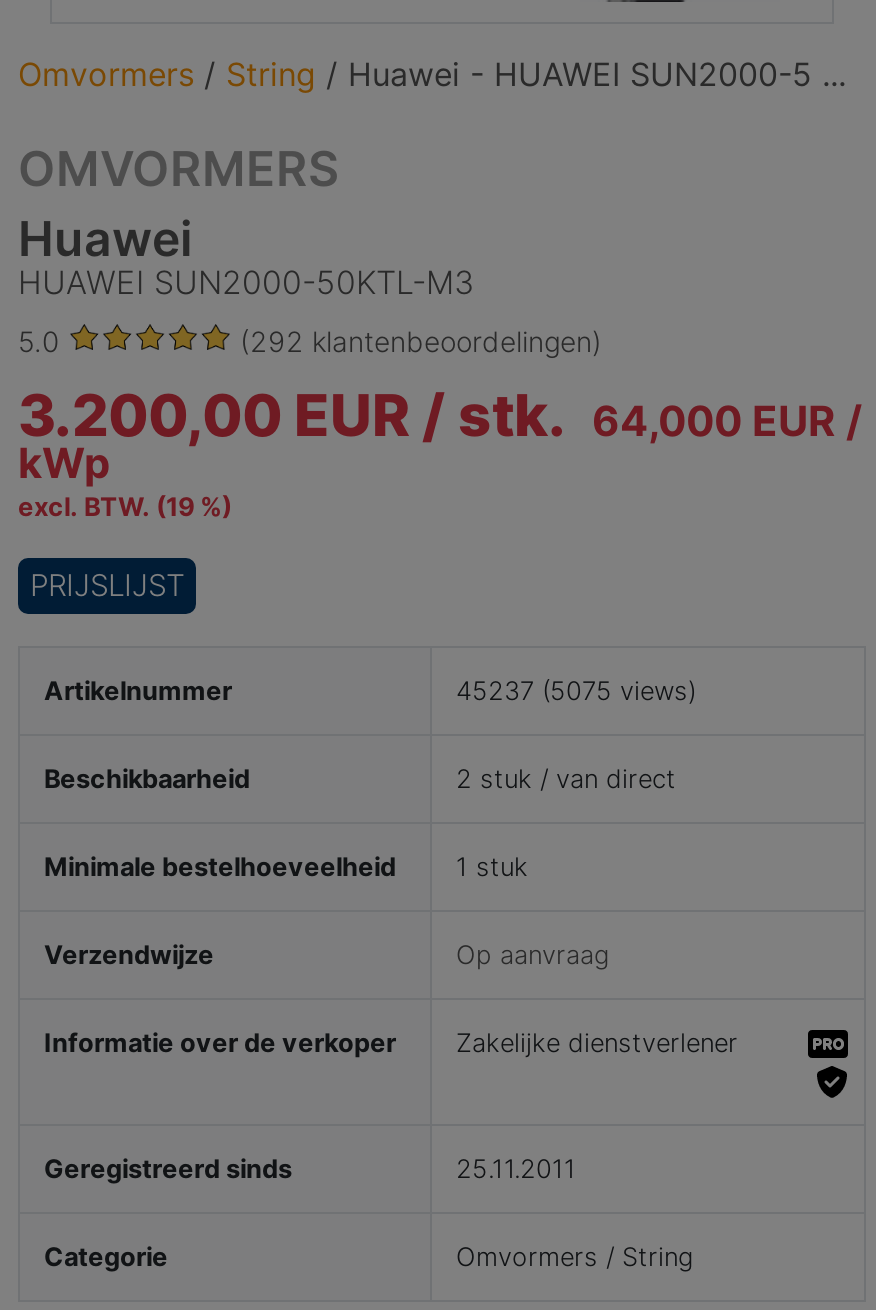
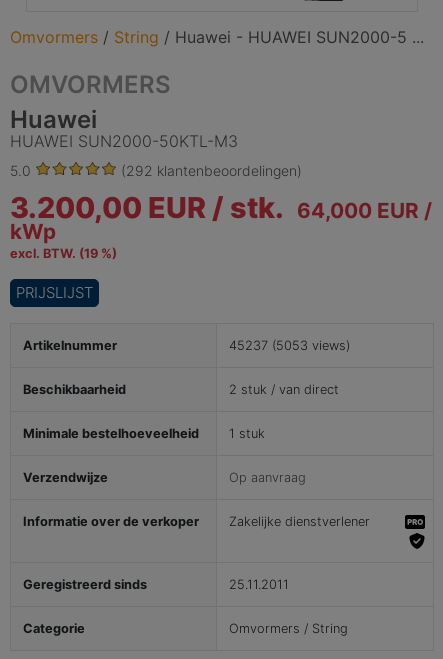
[456,677,696,707] 45237 (5075 views) -> [229,338,350,353] 45237 (5053 views)

